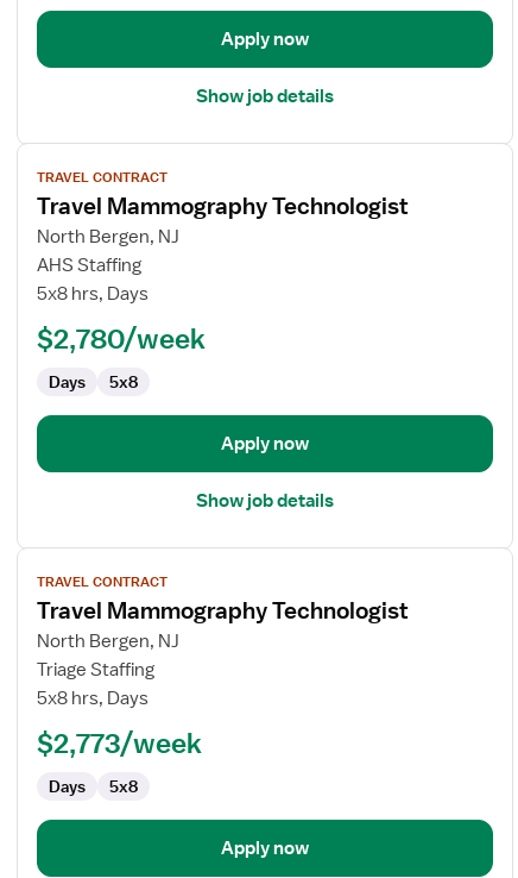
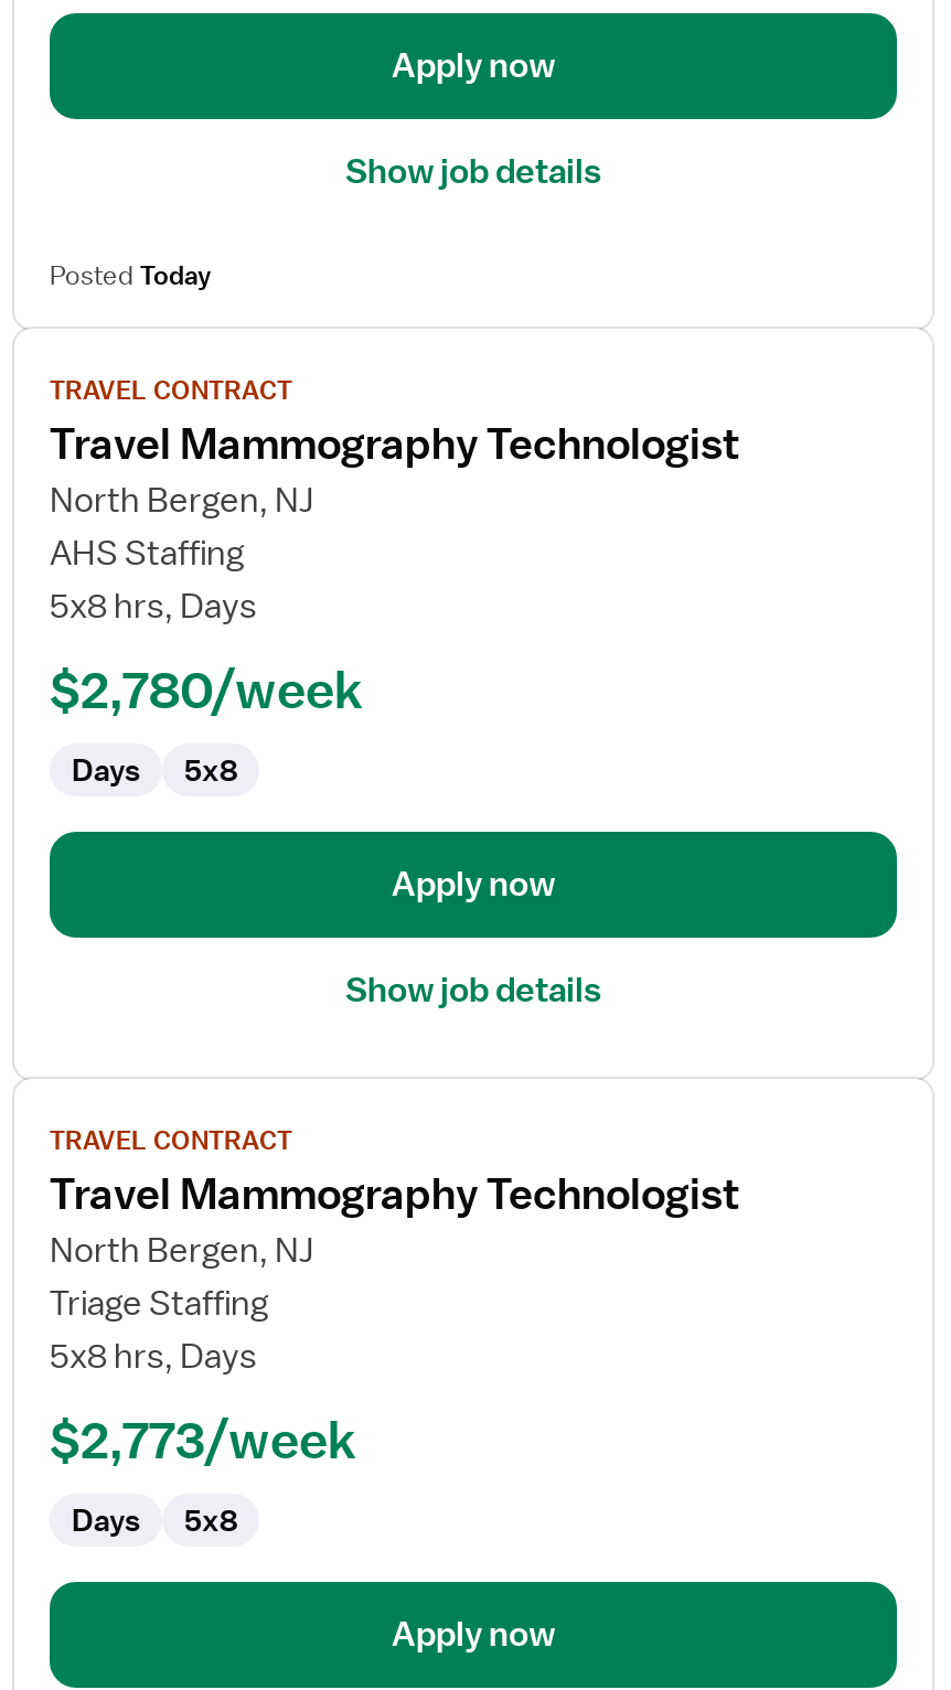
none -> [50,258,211,293] Posted Today

